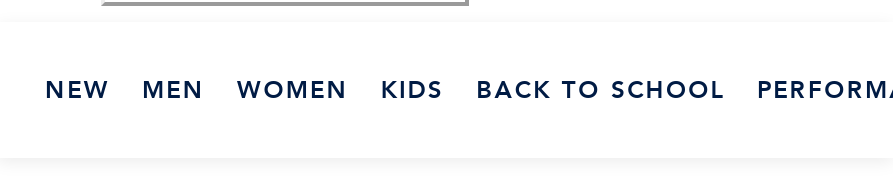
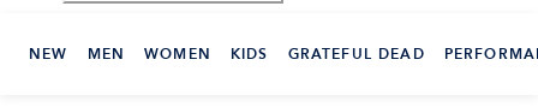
[476,70,725,108] BACK TO SCHOOL -> [288,42,425,65] GRATEFUL DEAD

